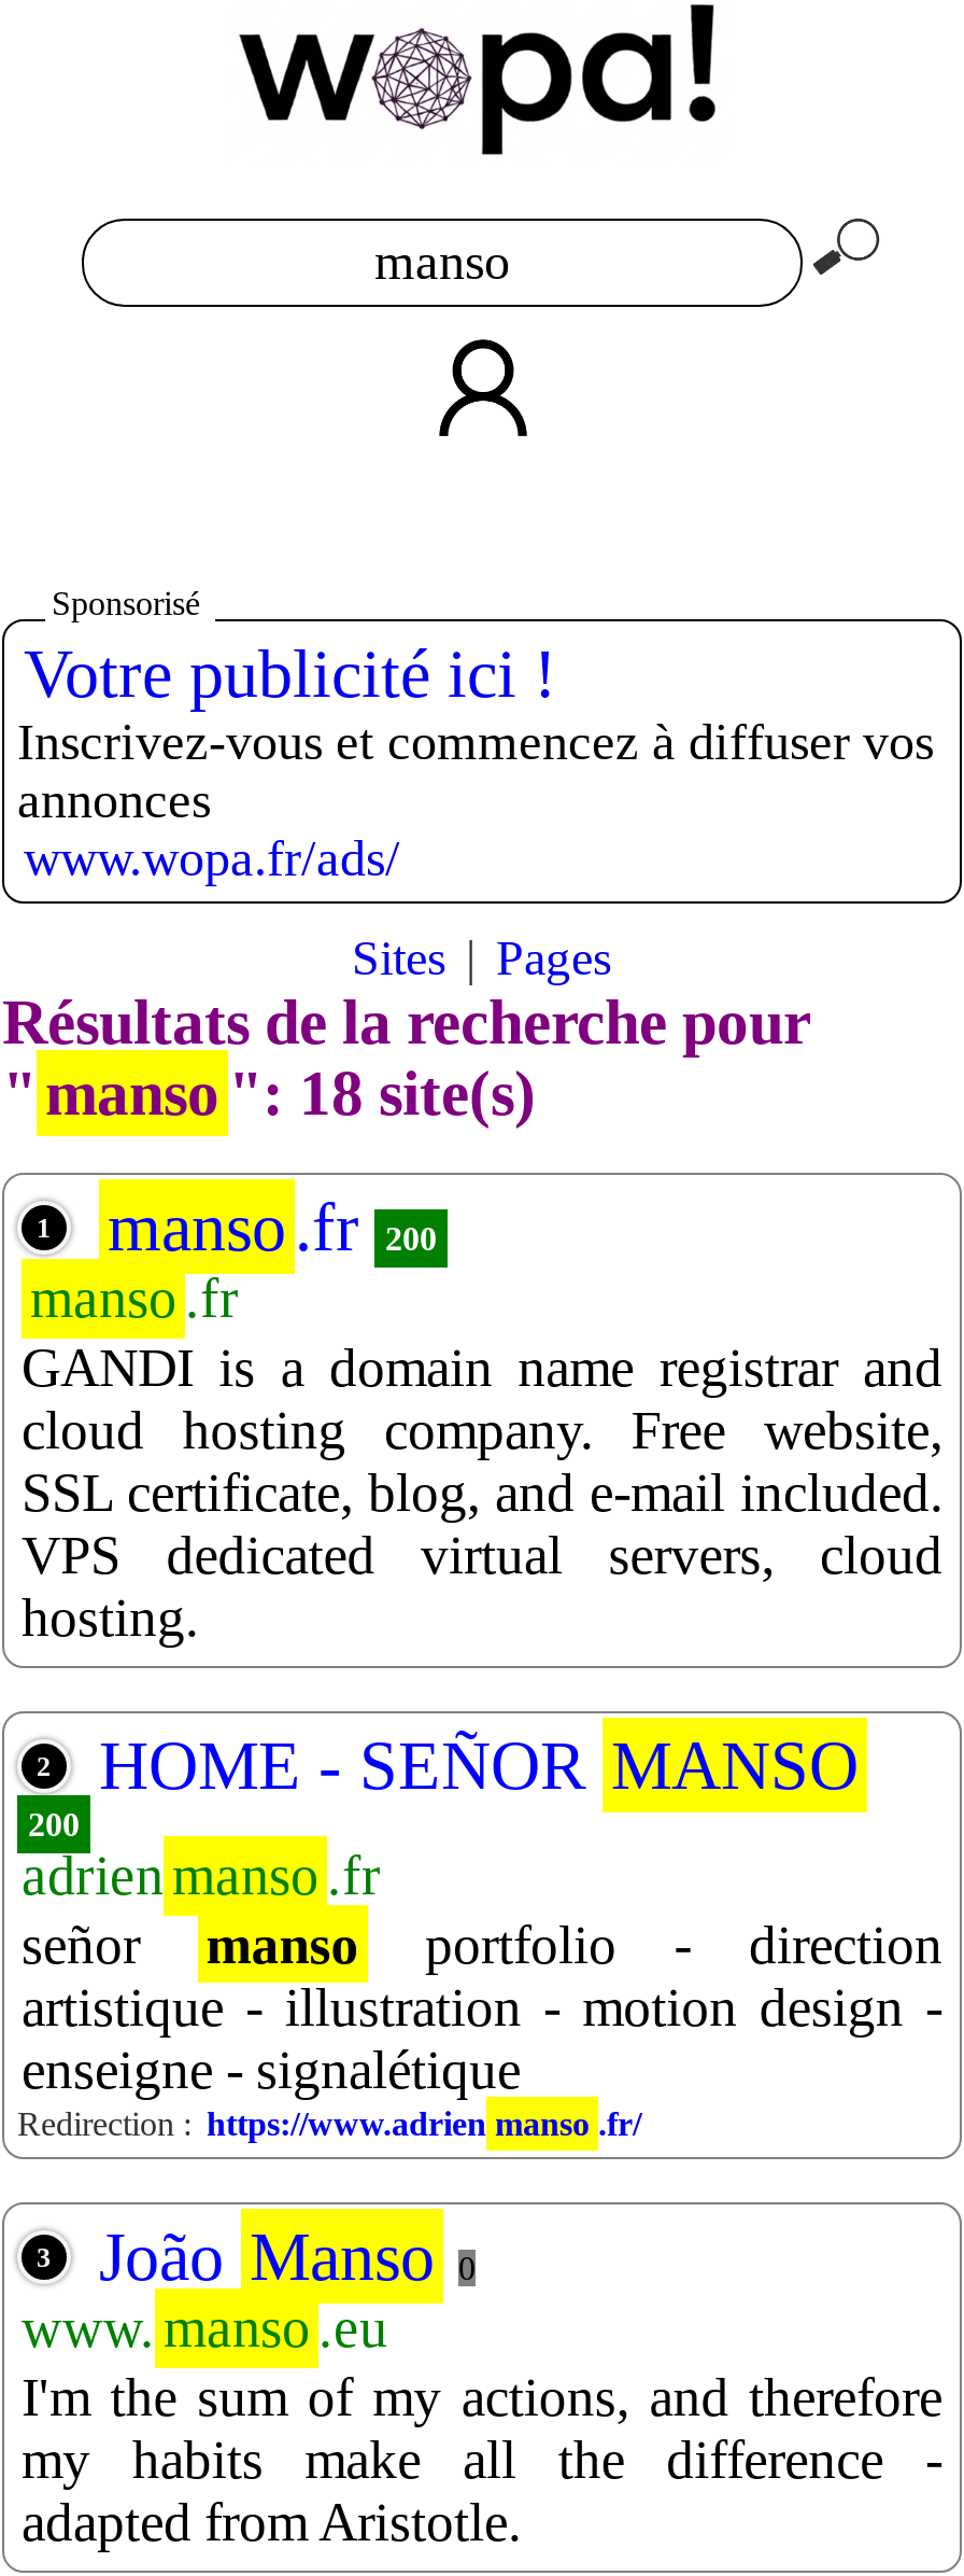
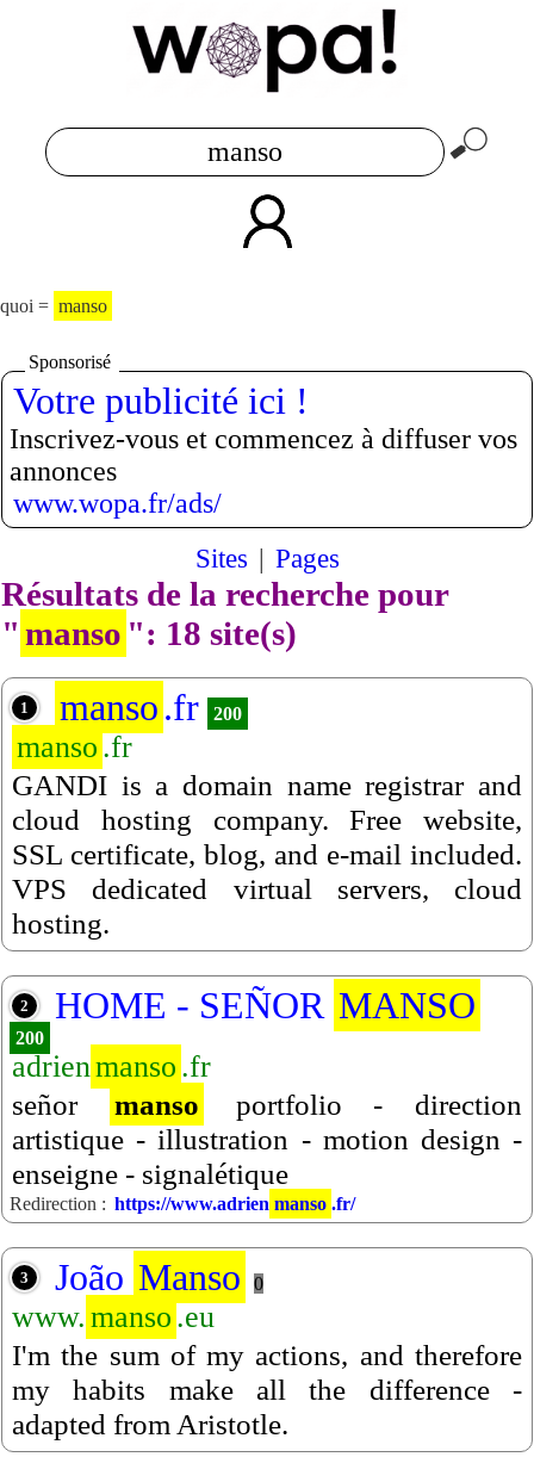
none -> [0,296,107,316] quoi = manso

